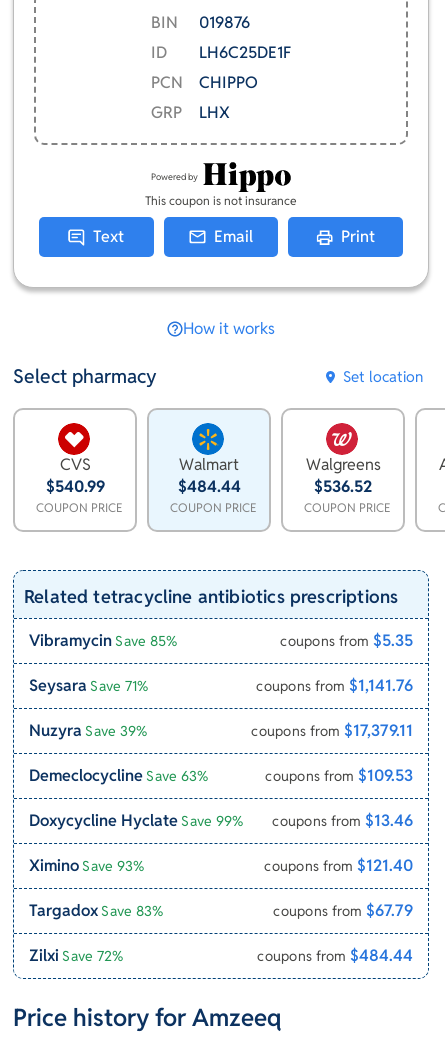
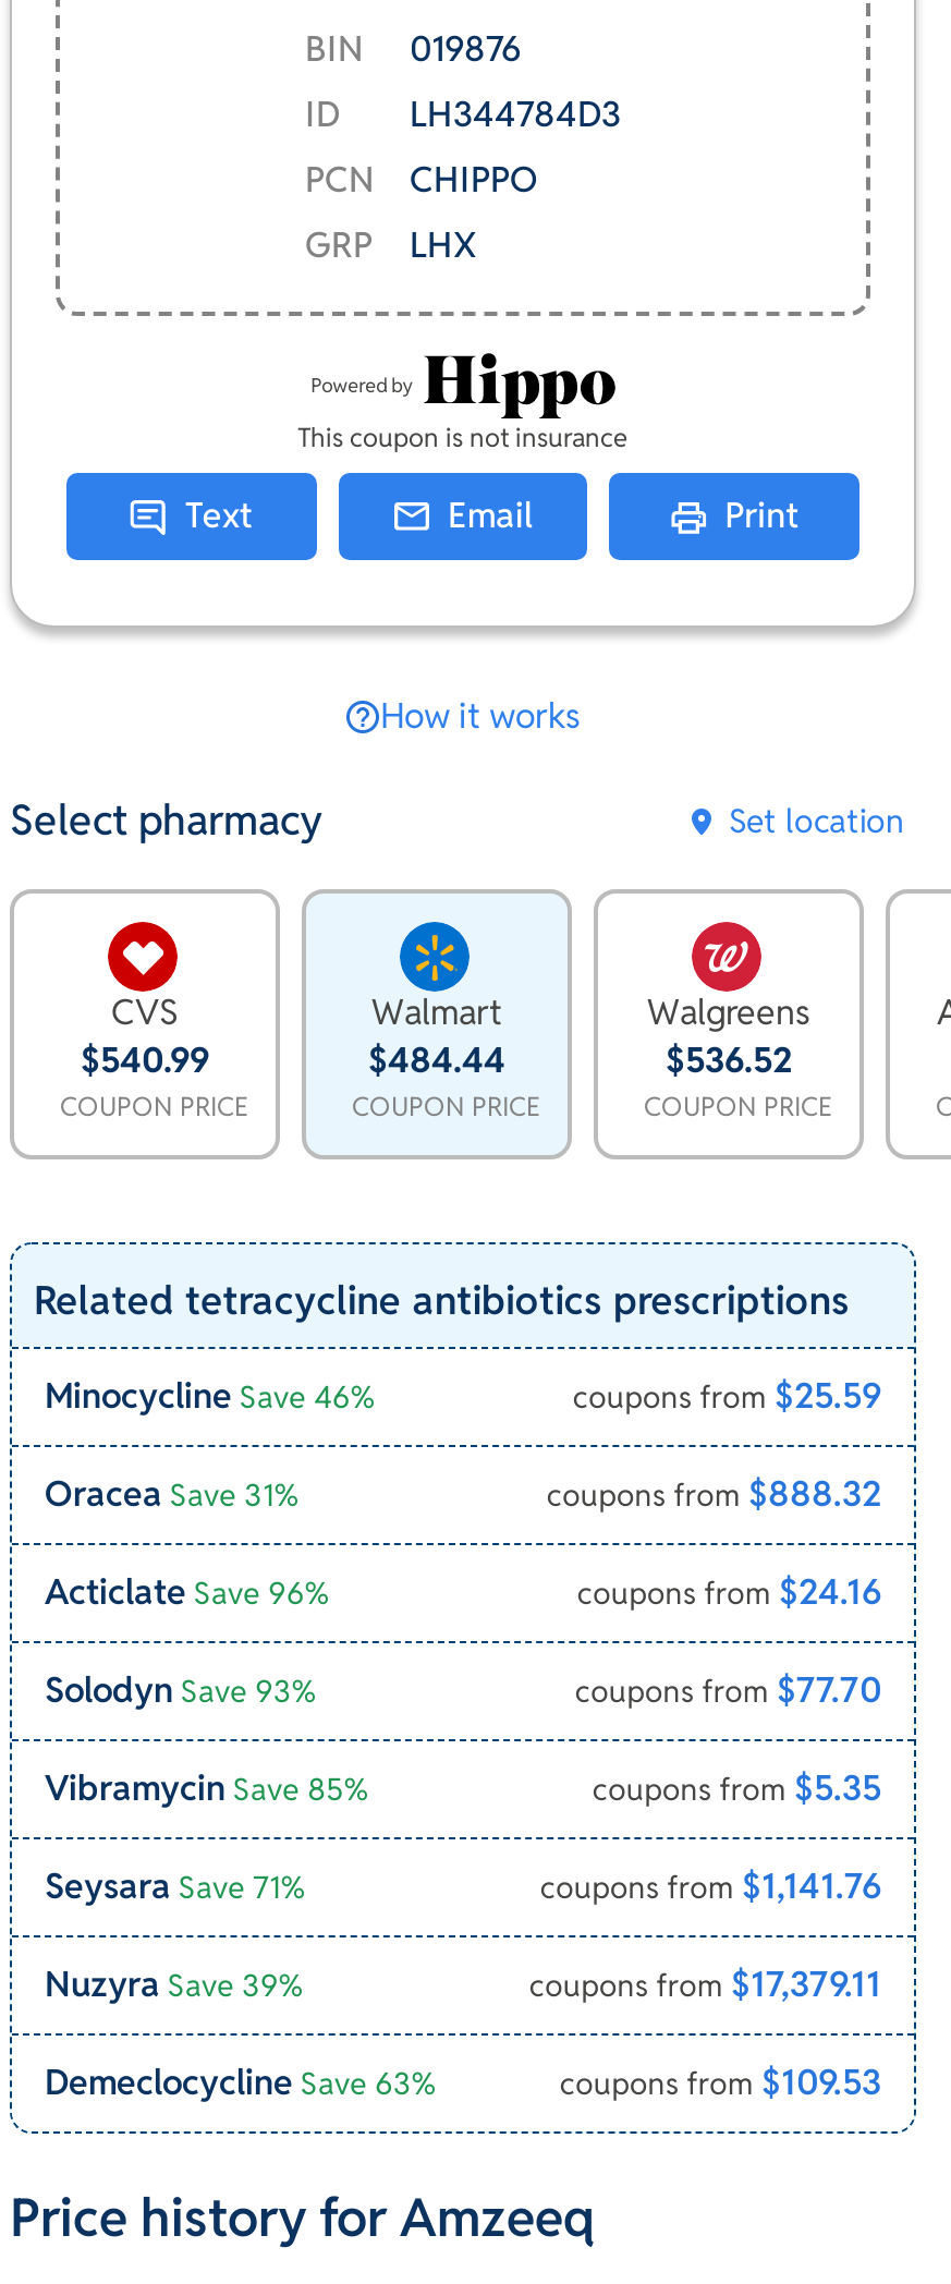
[151,42,291,63] ID LH6C25DE1F -> [305,92,621,138] ID LH344784D3
none -> [45,1373,881,1713] Minocycline Save 46% | coupons from $25.59 | Oracea Save 31% | coupons from $888.32 | Acticlate Save 96% | coupons from $24.16 | Solodyn Save 93% | coupons from $77.70
moved [29,630,413,786] -> [45,1766,881,2106]: Vibramycin Save 85% | coupons from $5.35 | Seysara Save 71% | coupons from $1,141.76 | Nuzyra Save 39% | coupons from $17,379.11 | Demeclocycline Save 63% | coupons from $109.53
[29,810,413,966] Doxycycline Hyclate Save 99% | coupons from $13.46 | Ximino Save 93% | coupons from $121.40 | Targadox Save 83% | coupons from $67.79 | Zilxi Save 72% | coupons from $484.44 -> none

